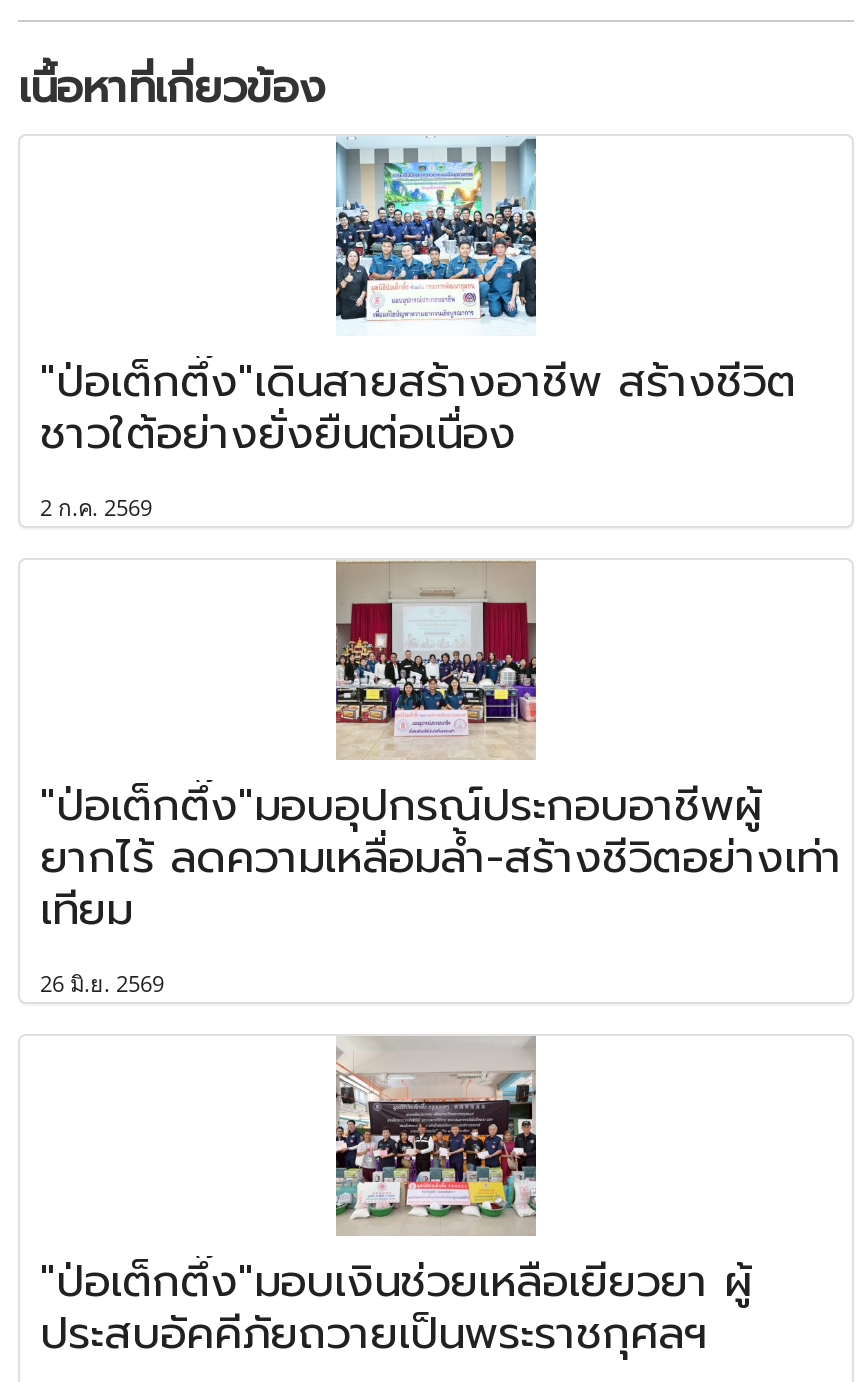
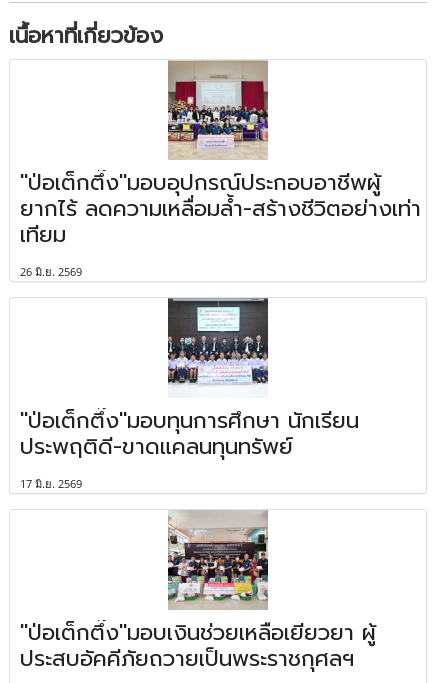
[40,136,796,522] [image] | "ป่อเต็กตึ๊ง"เดินสายสร้างอาชีพ สร้างชีวิต | ชาวใต้อย่างยั่งยืนต่อเนื่อง | 2 ก.ค. 2569 -> none
moved [40,562,842,998] -> [20,61,421,279]: [image] | "ป่อเต็กตึ๊ง"มอบอุปกรณ์ประกอบอาชีพผู้ | ยากไร้ ลดความเหลื่อมล้ำ-สร้างชีวิตอย่างเท่า | เทียม | 26 มิ.ย. 2569
none -> [20,298,359,491] [image] | "ป่อเต็กตึ๊ง"มอบทุนการศึกษา นักเรียน | ประพฤติดี-ขาดแคลนทุนทรัพย์ | 17 มิ.ย. 2569

